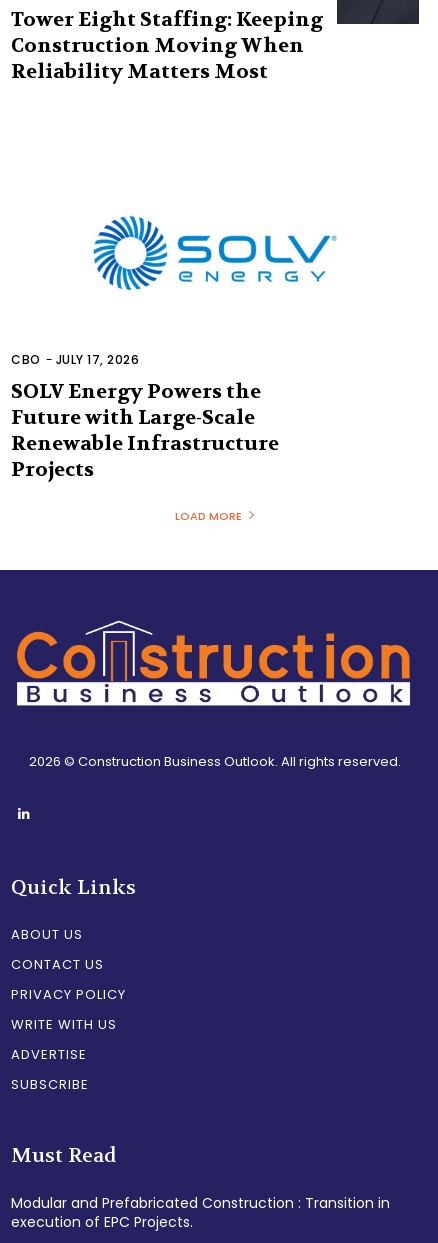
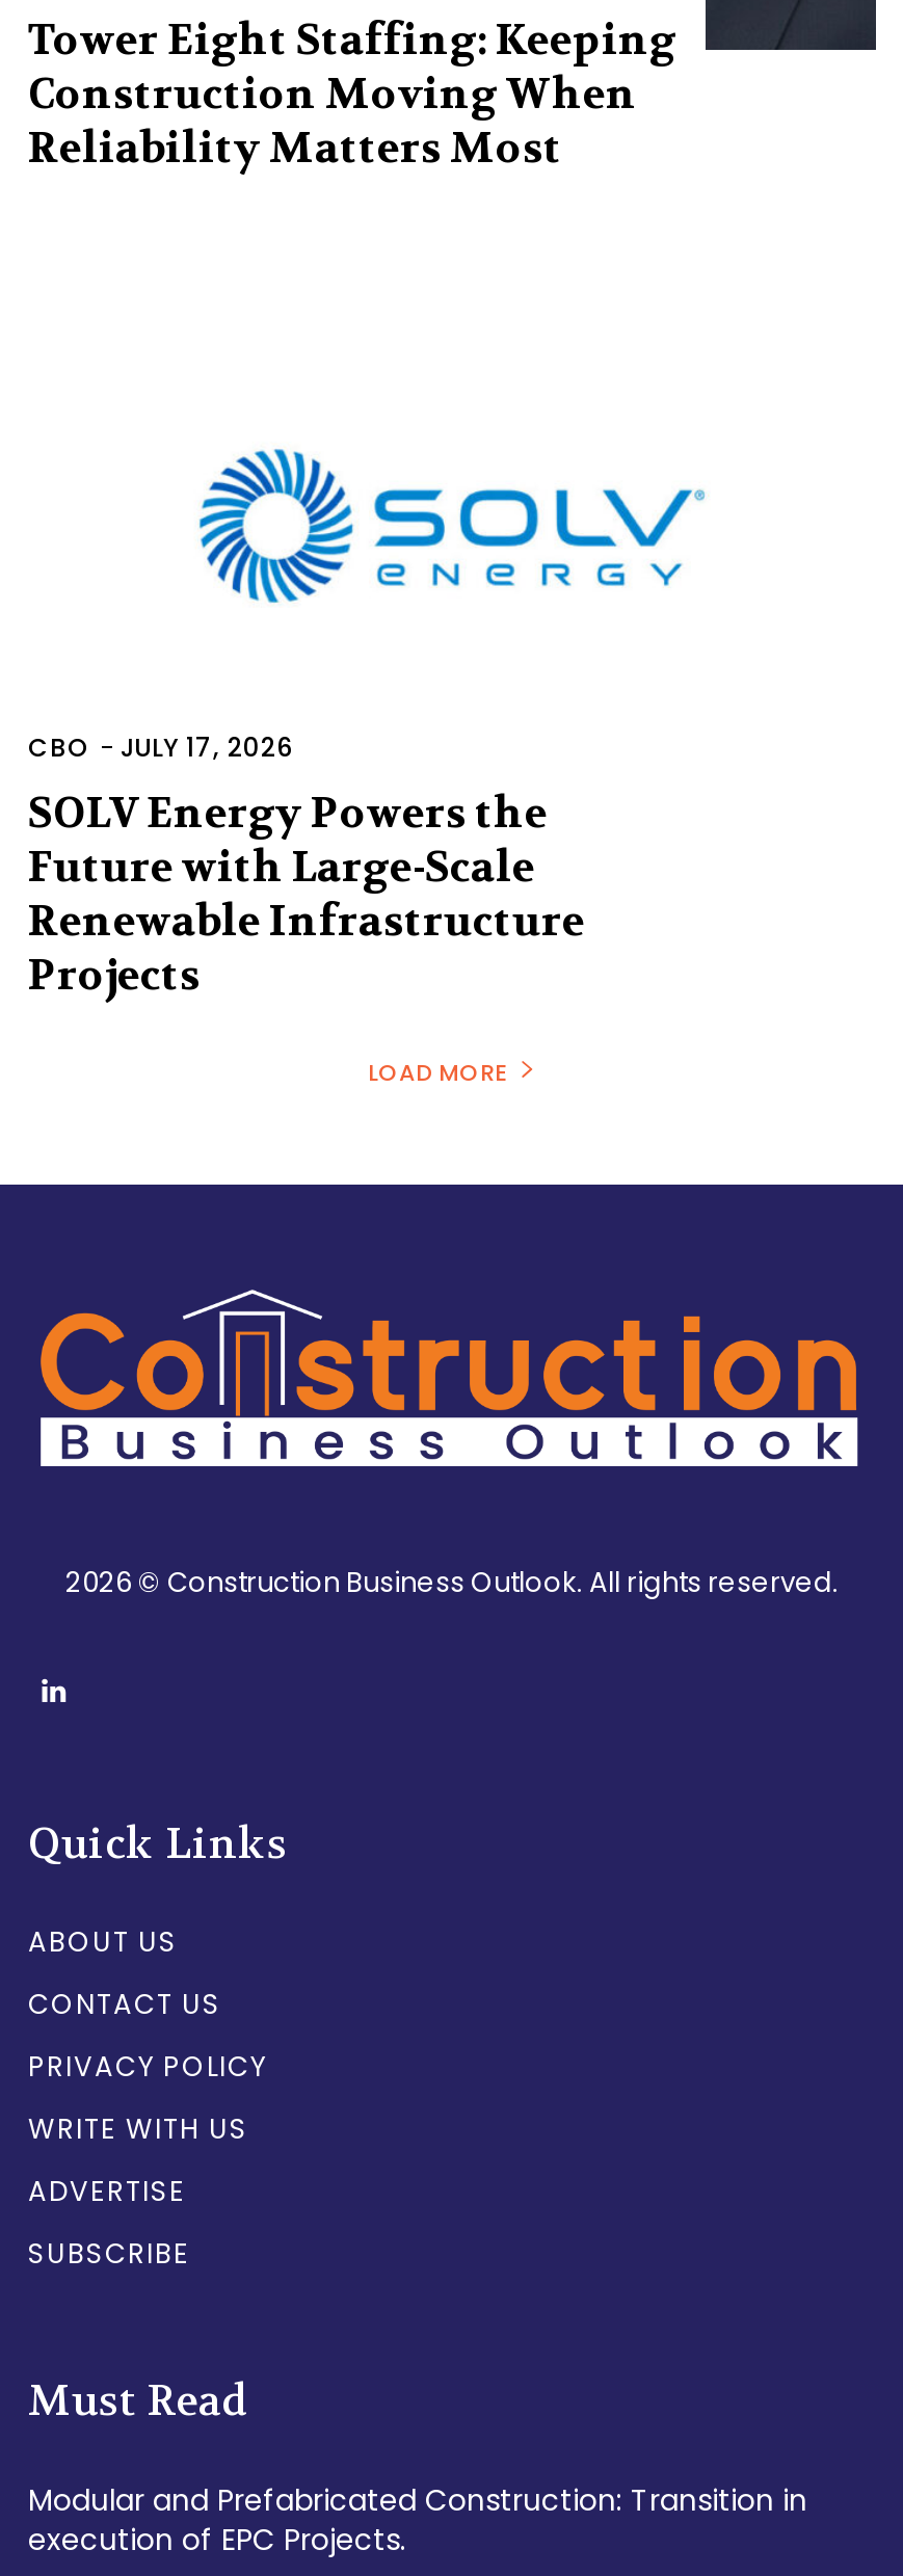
[11,1193,390,1213] Modular and Prefabricated Construction : Transition in -> [28,2479,807,2521] Modular and Prefabricated Construction: Transition in

